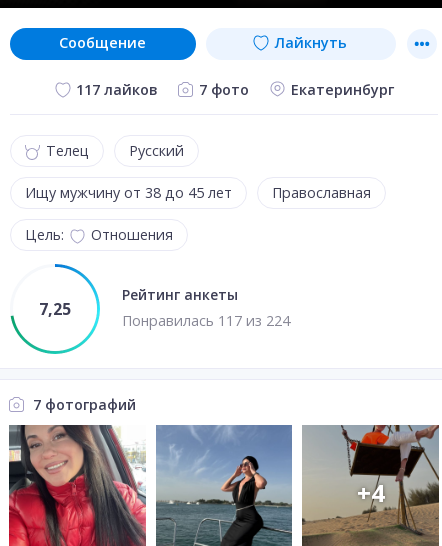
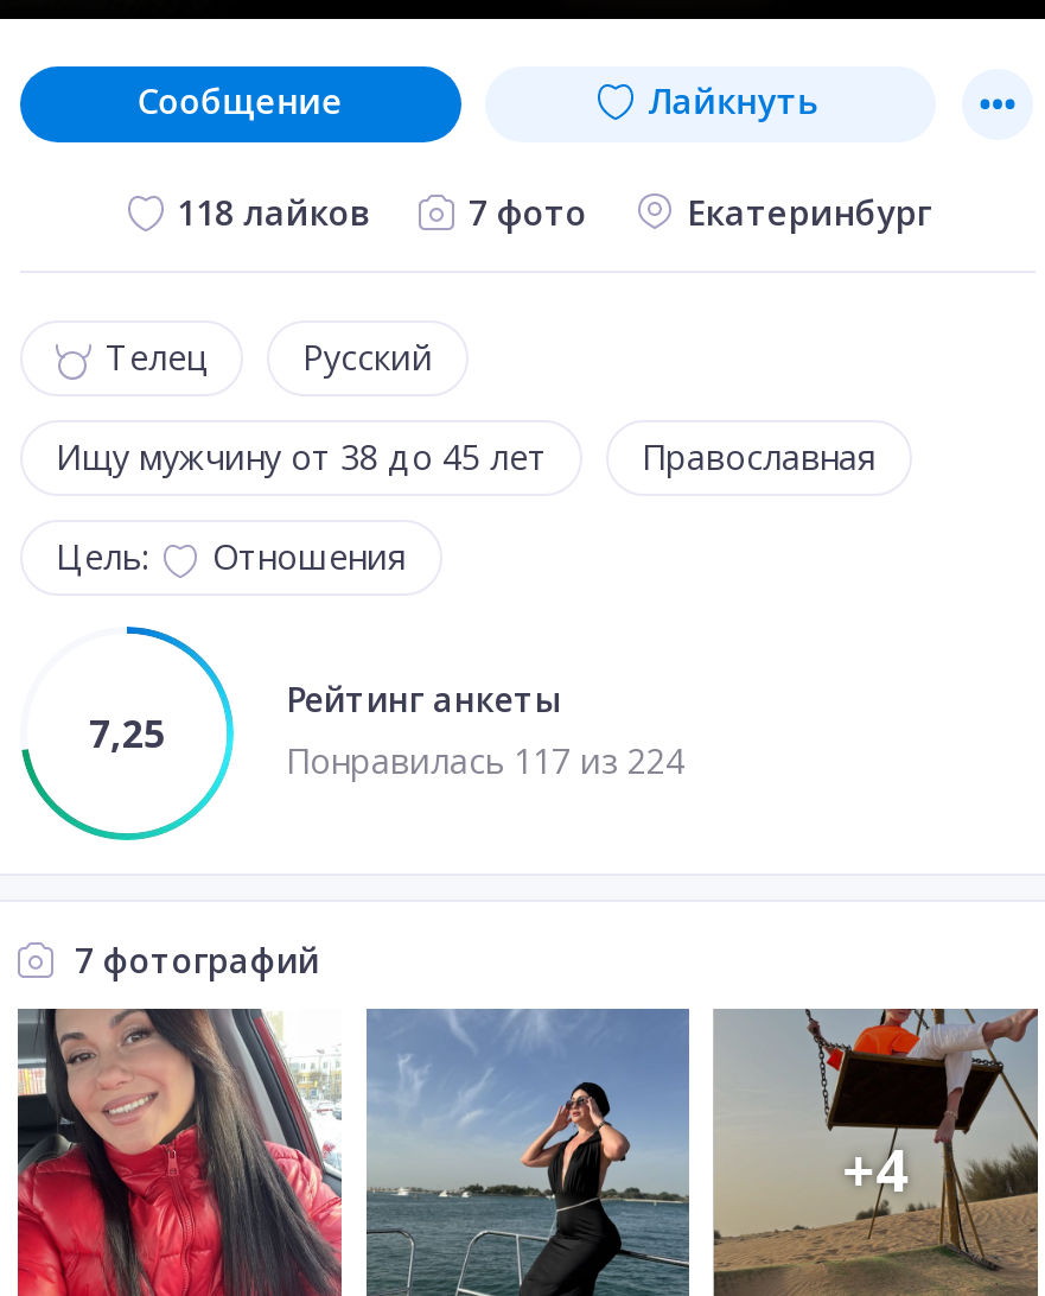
[76,80,157,99] 117 лайков -> [177,190,369,235] 118 лайков

